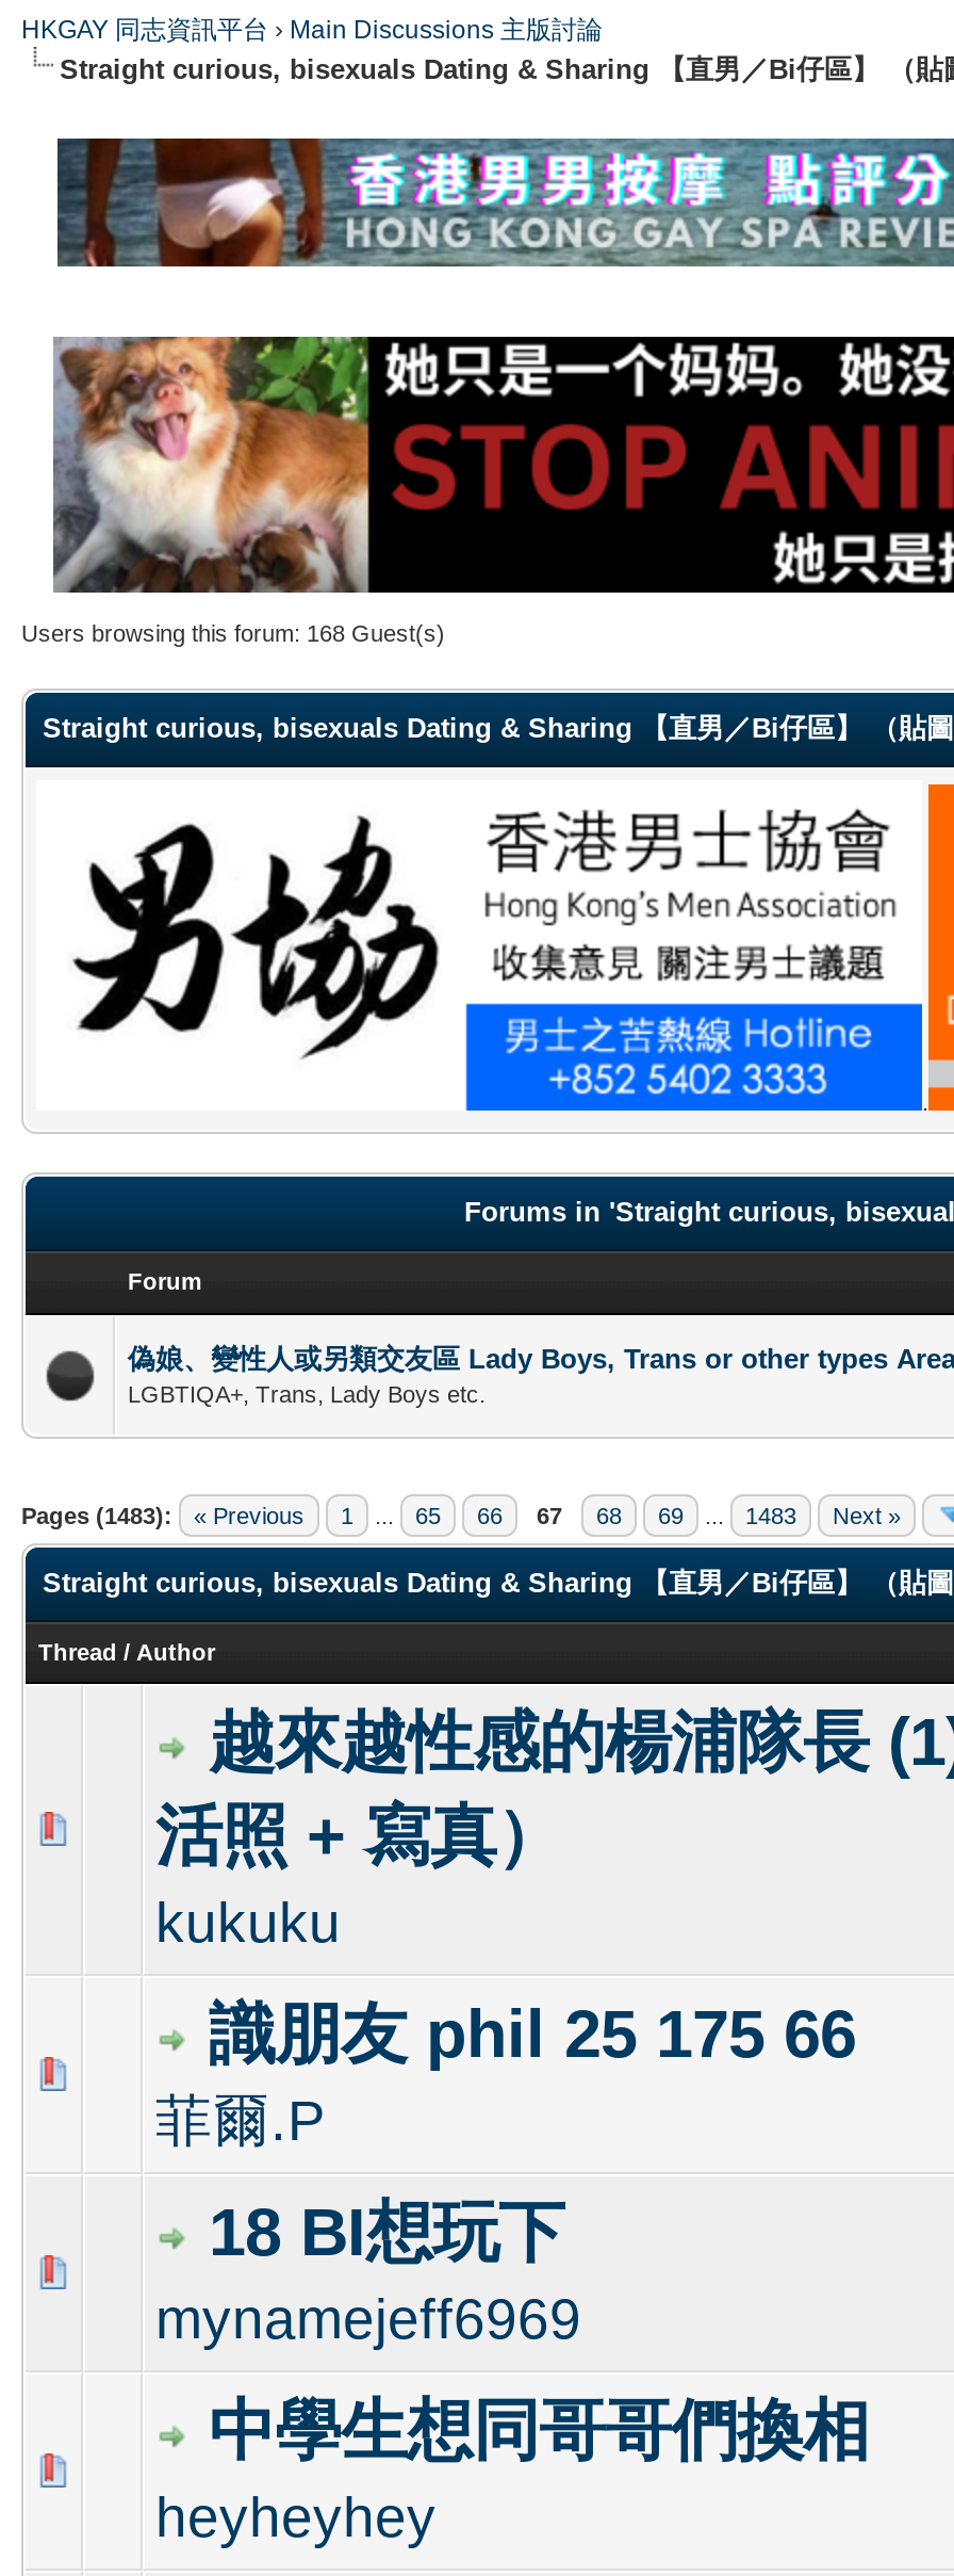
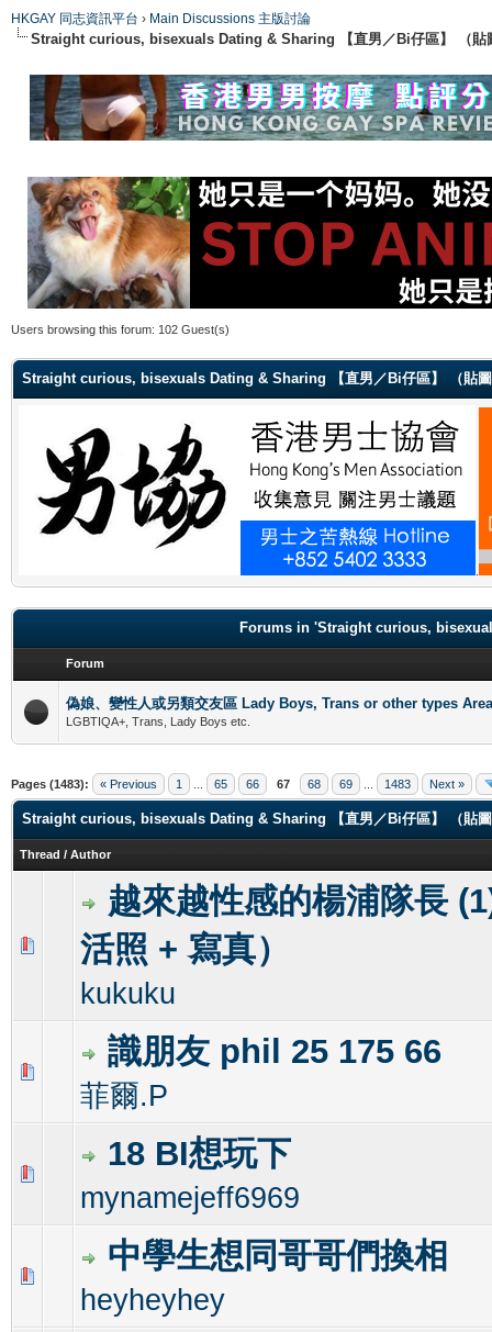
[21,620,445,645] Users browsing this forum: 168 Guest(s) -> [11,323,230,336] Users browsing this forum: 102 Guest(s)

